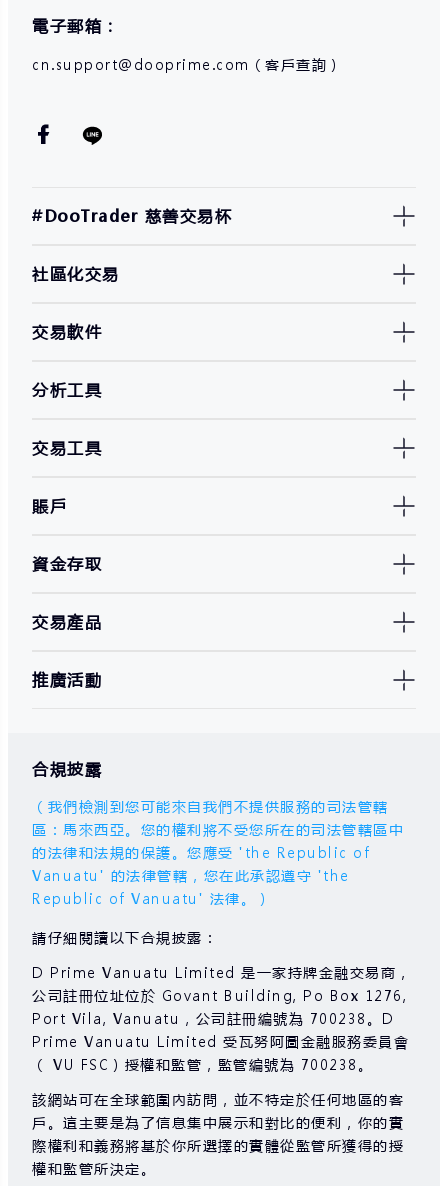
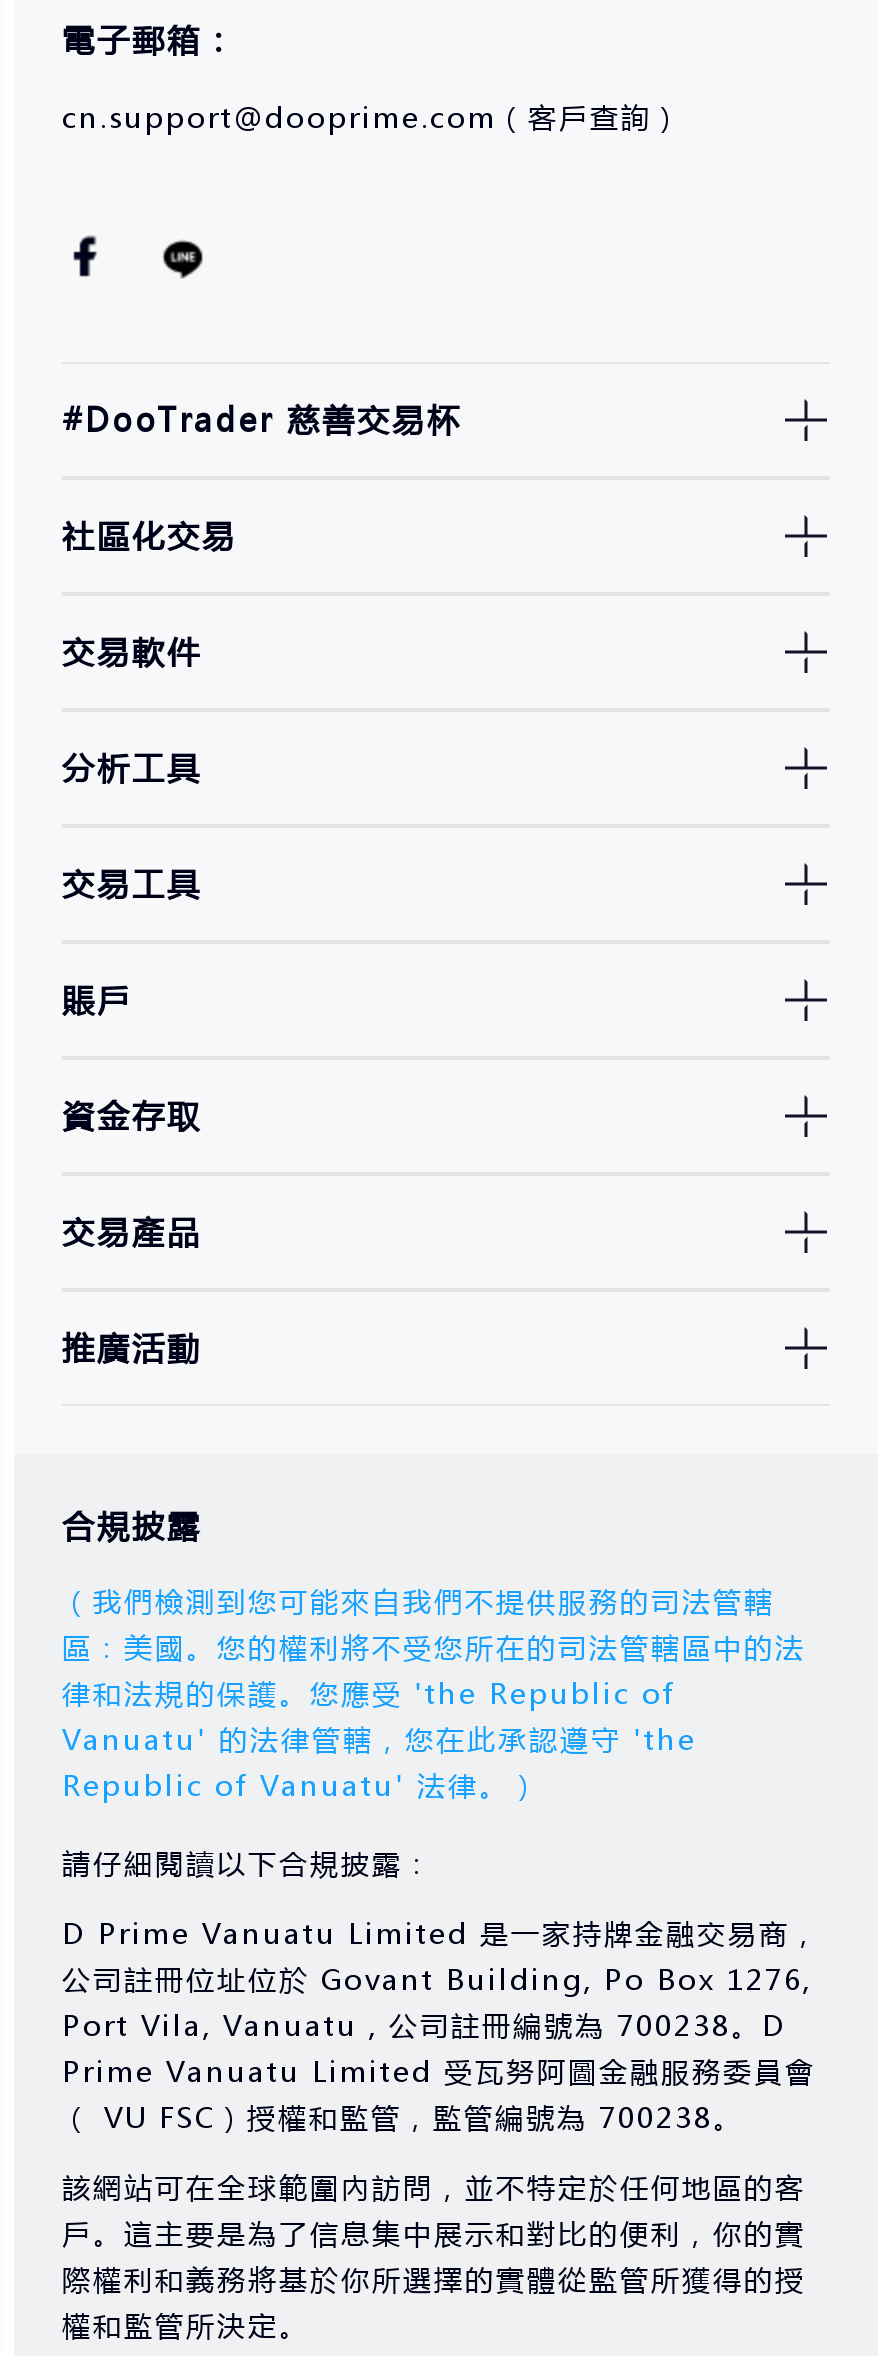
[32,819,404,862] 區：馬來西亞。您的權利將不受您所在的司法管轄區中 | 的法律和法規的保護。您應受 'the Republic of -> [62,1625,806,1711] 區：美國。您的權利將不受您所在的司法管轄區中的法 | 律和法規的保護。您應受 'the Republic of

